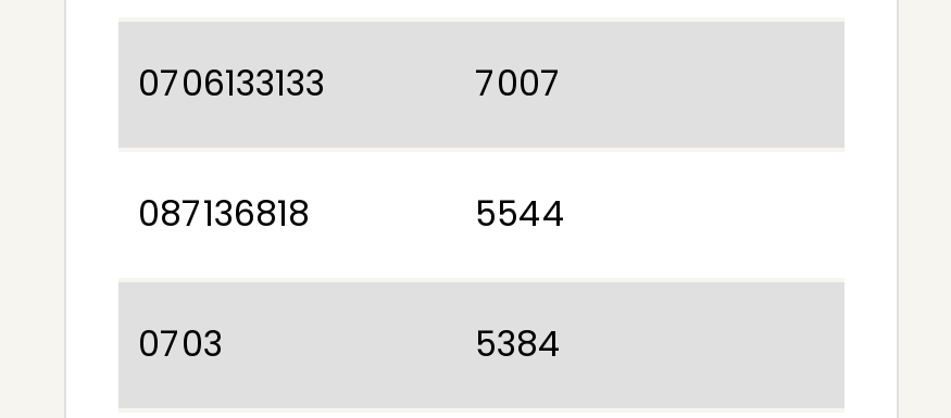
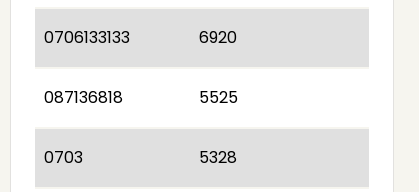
[475,59,562,109] 7007 -> [199,26,237,49] 6920
[475,189,566,239] 5544 -> [199,86,238,109] 5525
[475,319,562,369] 5384 -> [199,146,237,169] 5328

